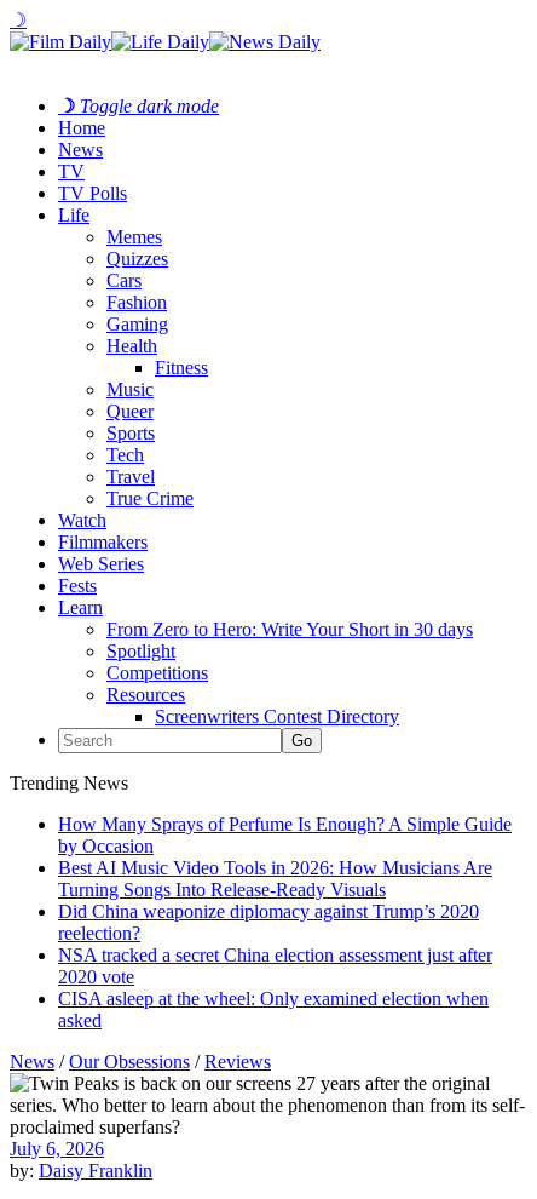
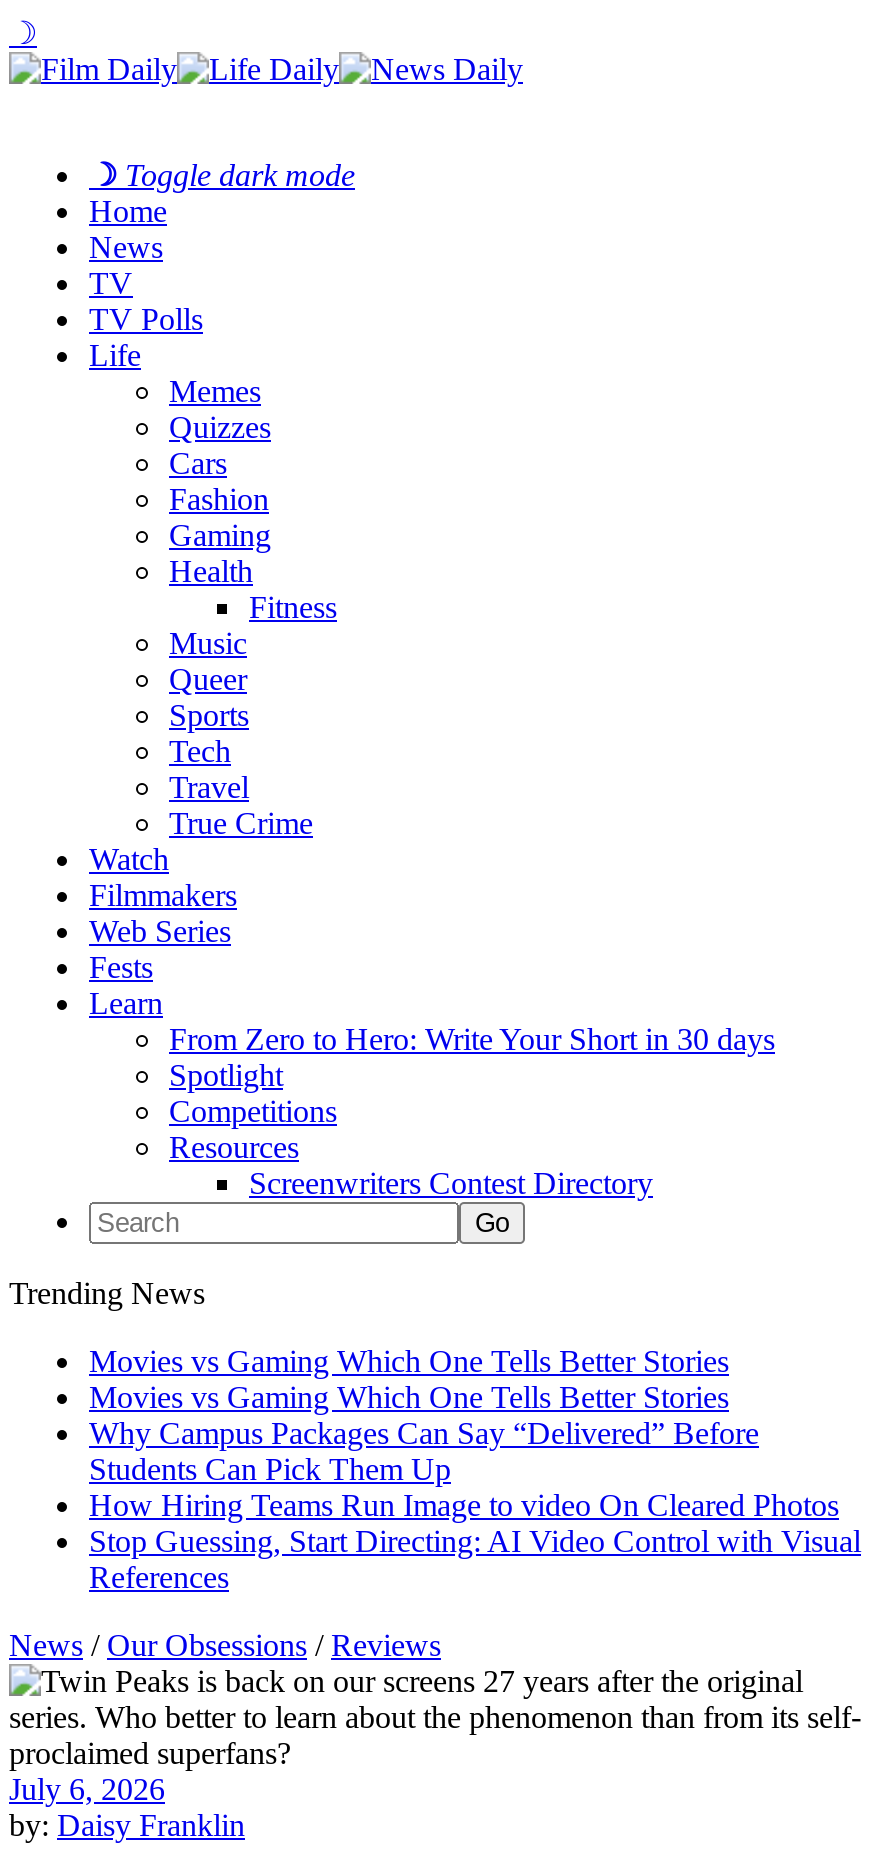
[58,814,512,1031] How Many Sprays of Perfume Is Enough? A Simple Guide | by Occasion | Best AI Music Video Tools in 2026: How Musicians Are | Turning Songs Into Release-Ready Visuals | Did China weaponize diplomacy against Trump’s 2020 | reelection? | NSA tracked a secret China election assessment just after | 2020 vote | CISA asleep at the wheel: Only examined election when | asked -> [89,1344,861,1594] Movies vs Gaming Which One Tells Better Stories | Movies vs Gaming Which One Tells Better Stories | Why Campus Packages Can Say “Delivered” Before | Students Can Pick Them Up | How Hiring Teams Run Image to video On Cleared Photos | Stop Guessing, Start Directing: AI Video Control with Visual | References

